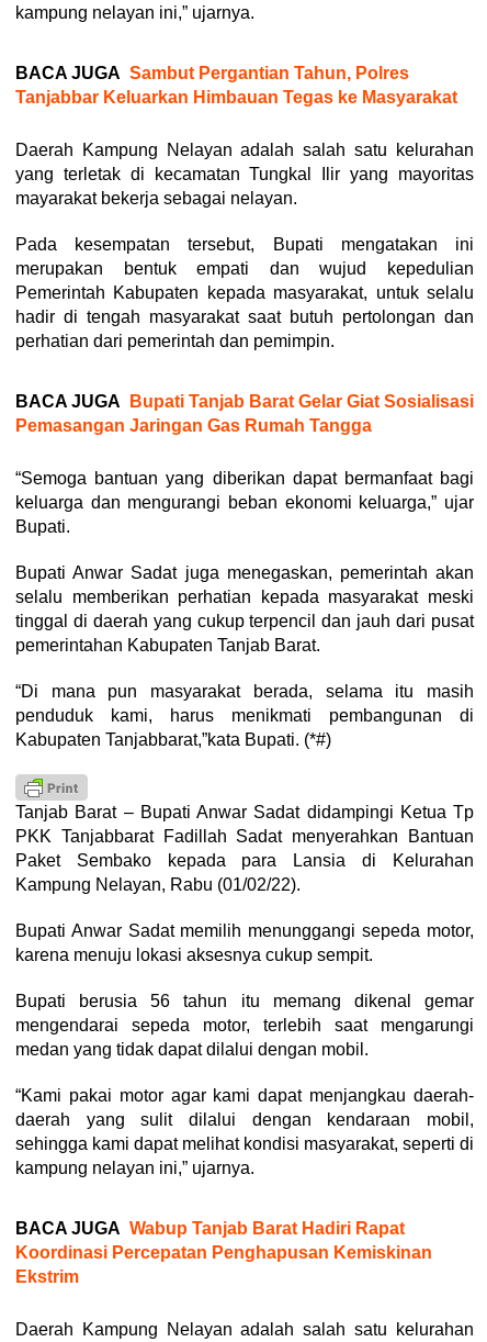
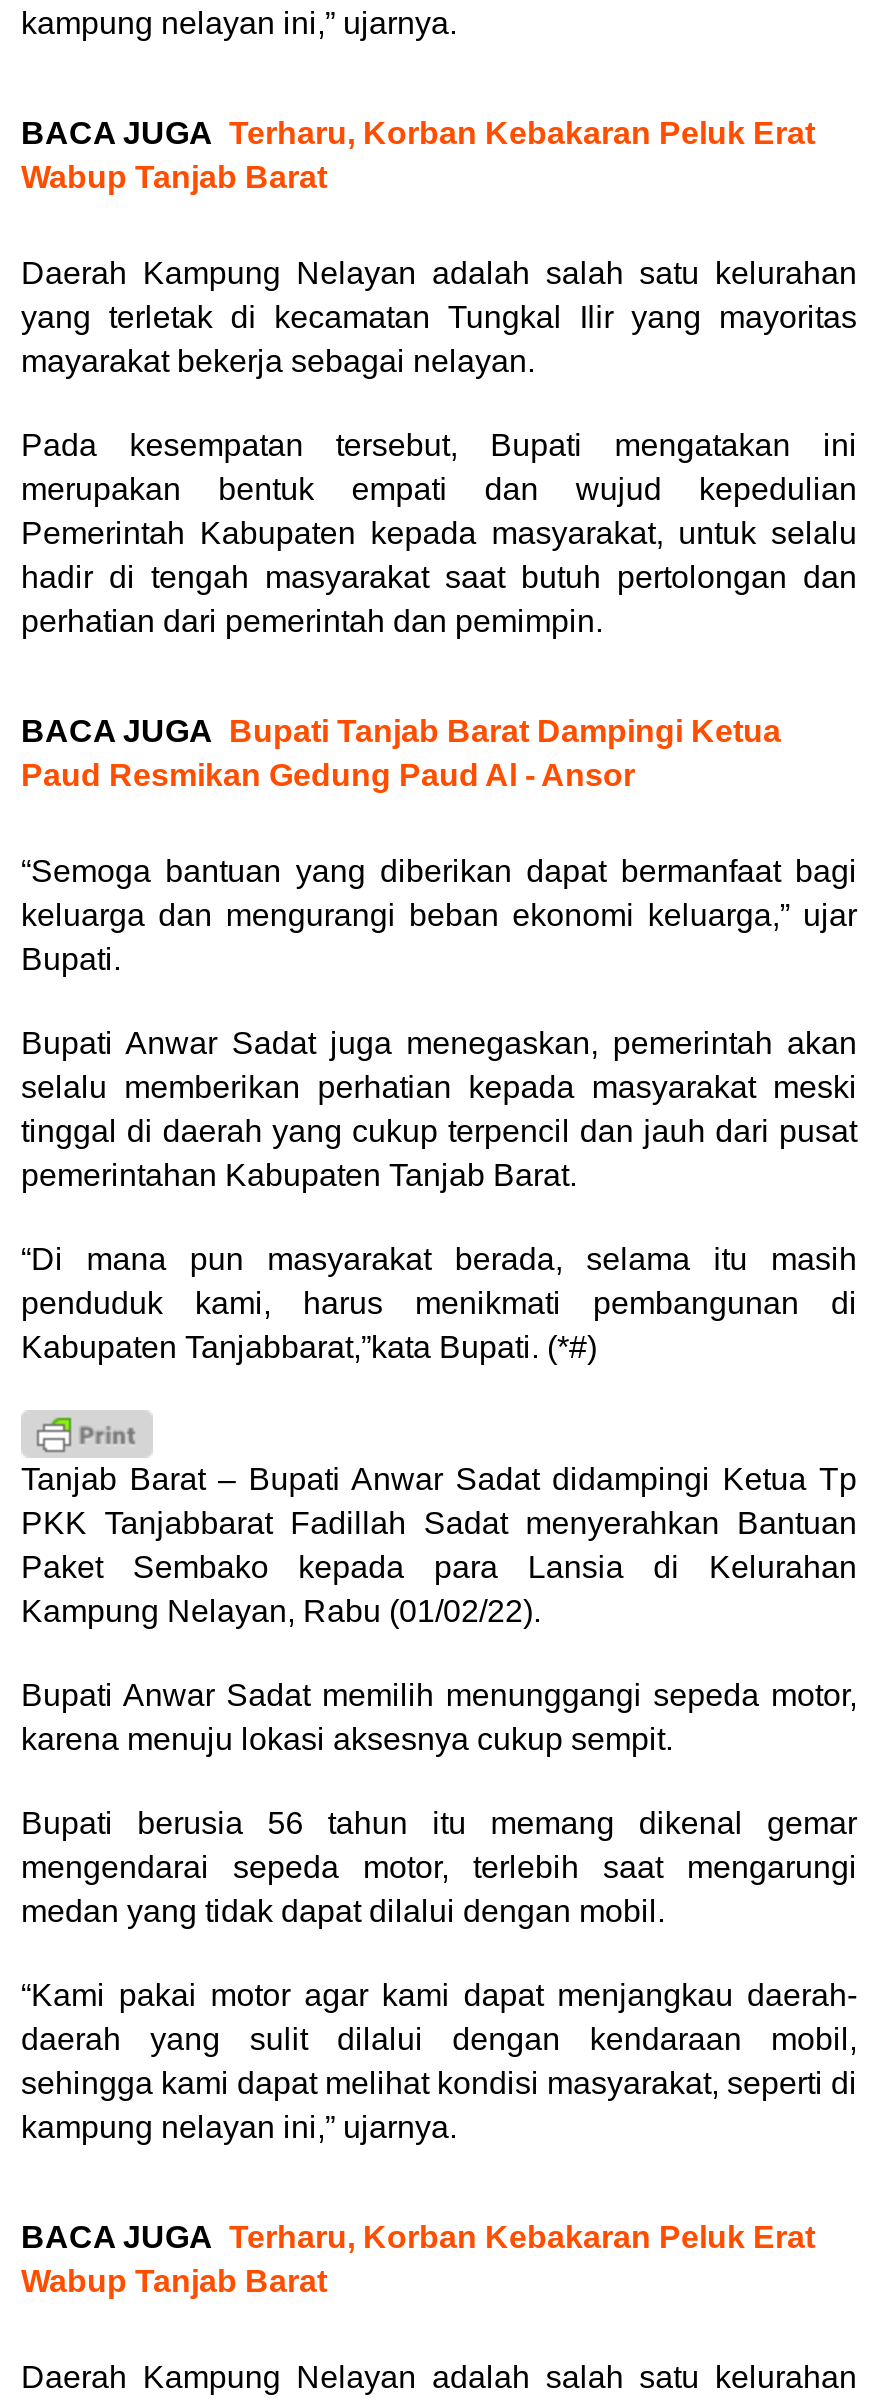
[15,63,462,106] BACA JUGA Sambut Pergantian Tahun, Polres | Tanjabbar Keluarkan Himbauan Tegas ke Masyarakat -> [21,116,815,194] BACA JUGA Terharu, Korban Kebakaran Peluk Erat | Wabup Tanjab Barat
[15,392,474,435] BACA JUGA Bupati Tanjab Barat Gelar Giat Sosialisasi | Pemasangan Jaringan Gas Rumah Tangga -> [21,714,781,792] BACA JUGA Bupati Tanjab Barat Dampingi Ketua | Paud Resmikan Gedung Paud Al - Ansor
[15,1219,432,1286] BACA JUGA Wabup Tanjab Barat Hadiri Rapat | Koordinasi Percepatan Penghapusan Kemiskinan | Ekstrim -> [21,2220,815,2298] BACA JUGA Terharu, Korban Kebakaran Peluk Erat | Wabup Tanjab Barat

